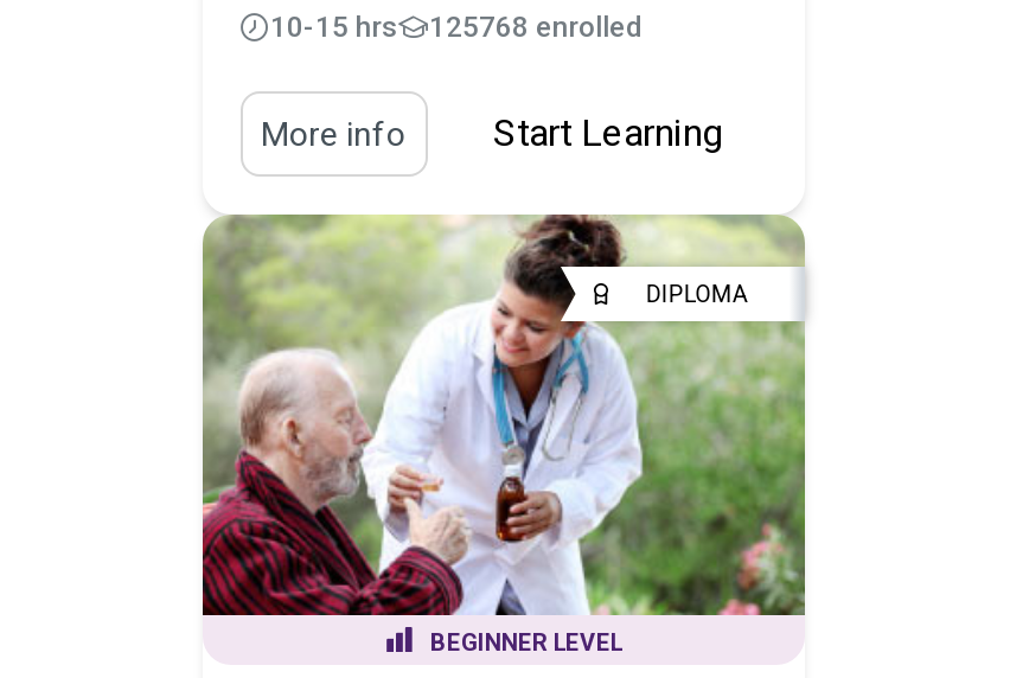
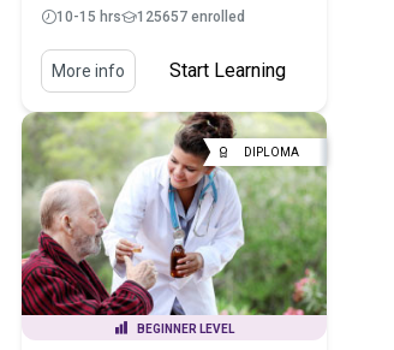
[270,11,643,44] 10-15 hrs 125768 enrolled -> [56,8,244,25] 10-15 hrs 125657 enrolled

